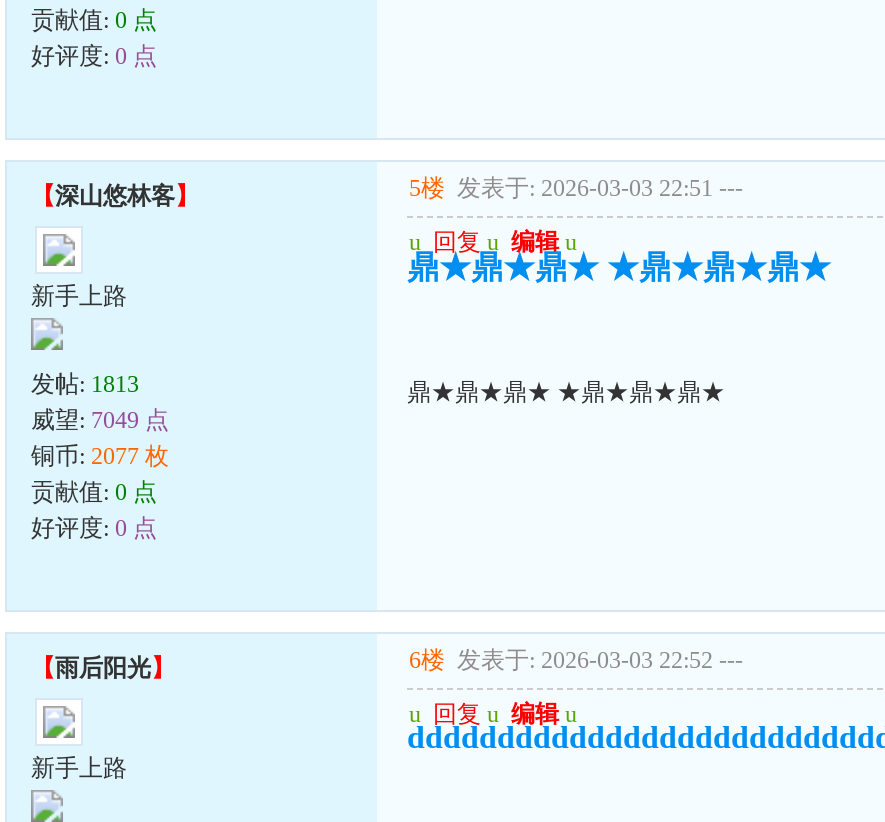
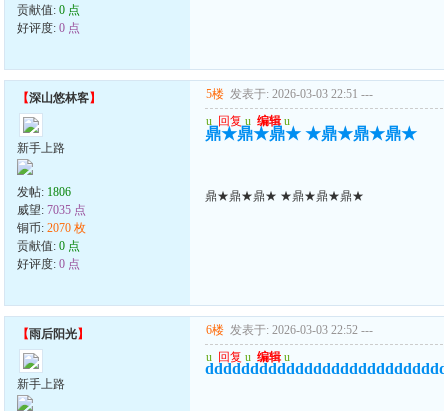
[31,370,139,398] 发帖: 1813 -> [17,185,71,199] 发帖: 1806
[31,406,169,434] 威望: 7049 点 -> [17,203,86,217] 威望: 7035 点
[31,442,169,470] 铜币: 2077 枚 -> [17,221,86,235] 铜币: 2070 枚

